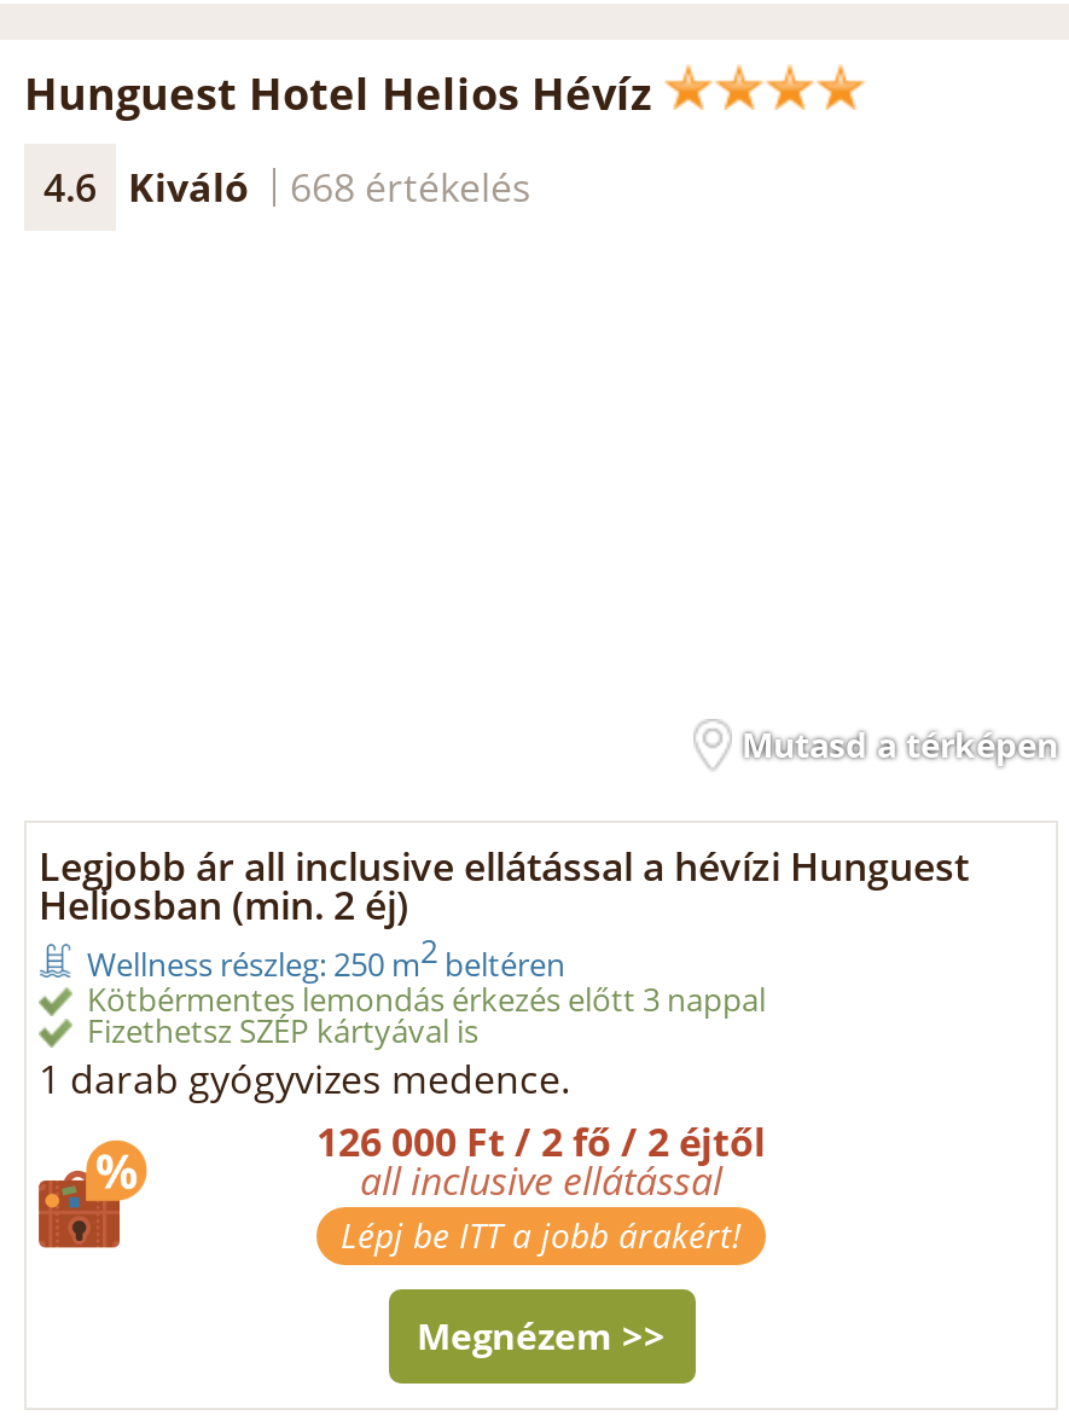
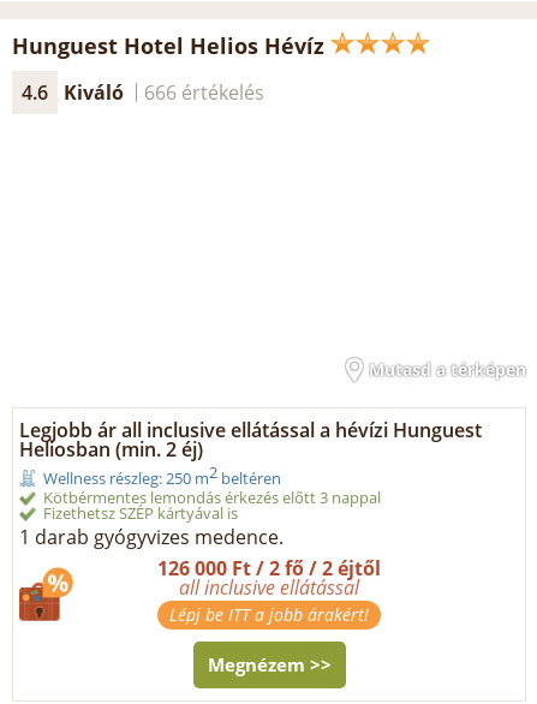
[43,160,531,213] 4.6 Kiváló 668 értékelés -> [22,80,264,106] 4.6 Kiváló 666 értékelés

